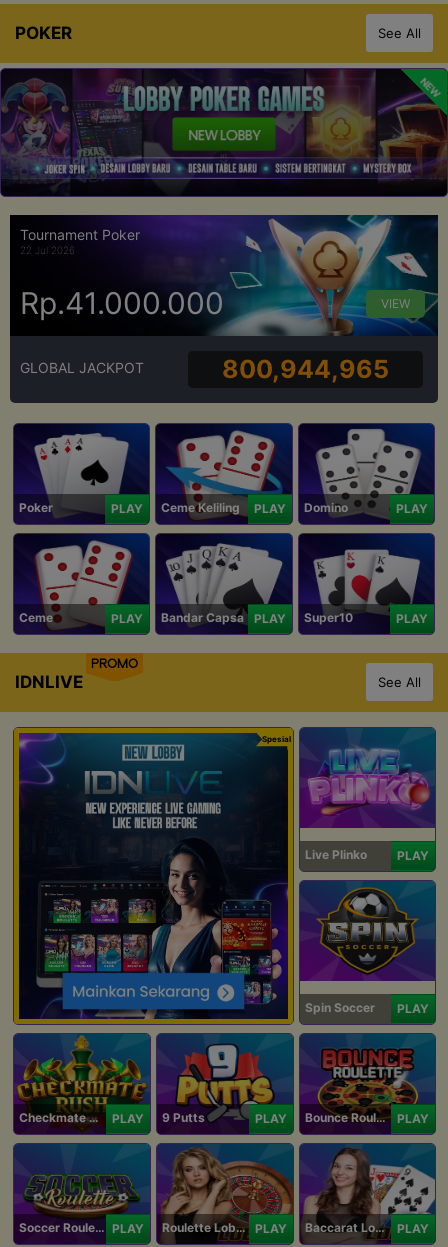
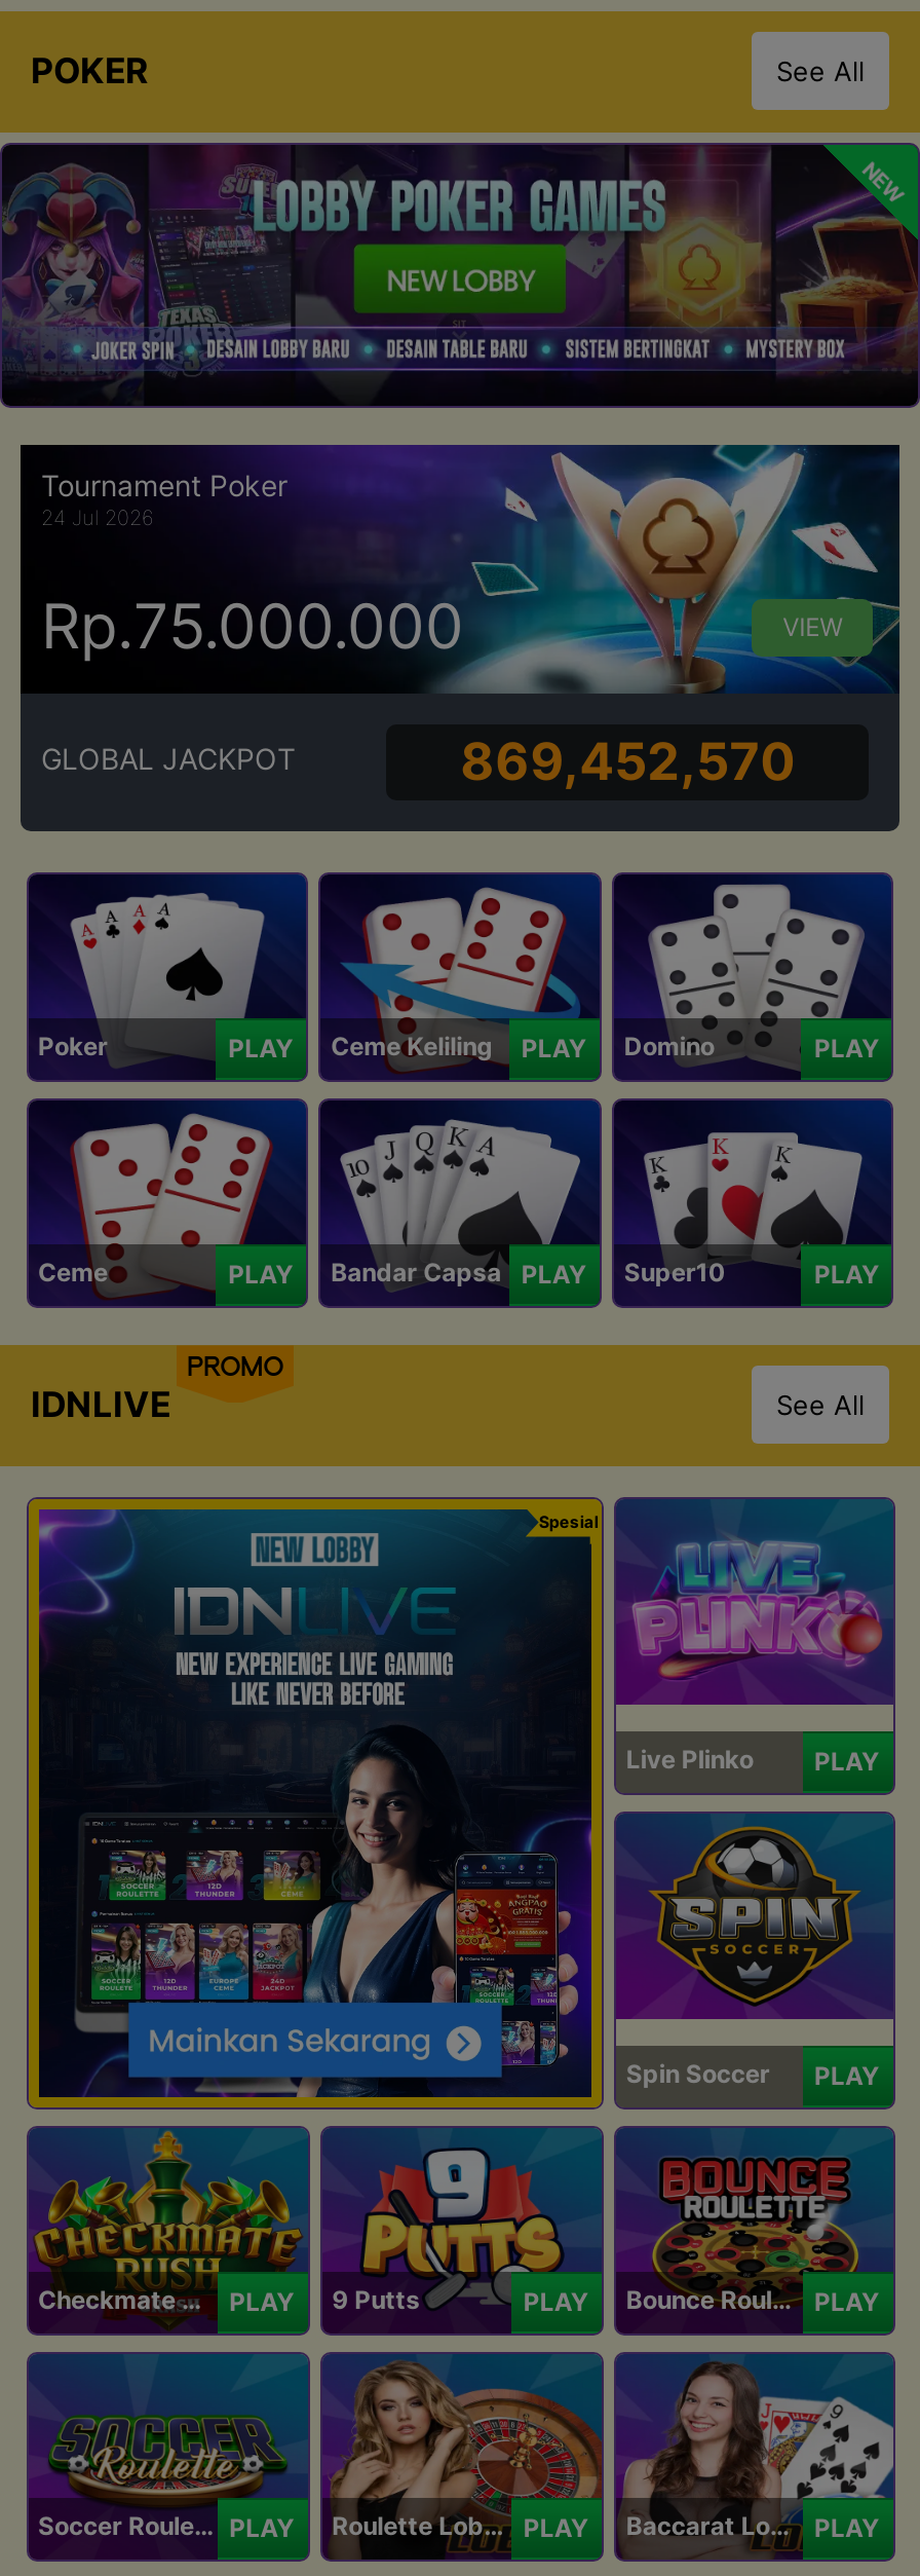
[20,244,75,256] 22 Jul 2026 -> [41,505,154,529] 24 Jul 2026
[20,285,224,321] Rp.41.000.000 -> [41,588,464,662] Rp.75.000.000
[222,354,389,384] 800,944,965 -> [460,731,795,793] 869,452,570

